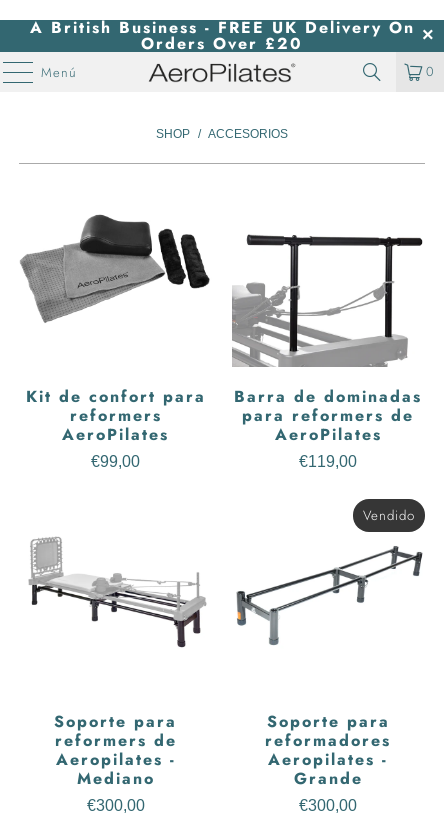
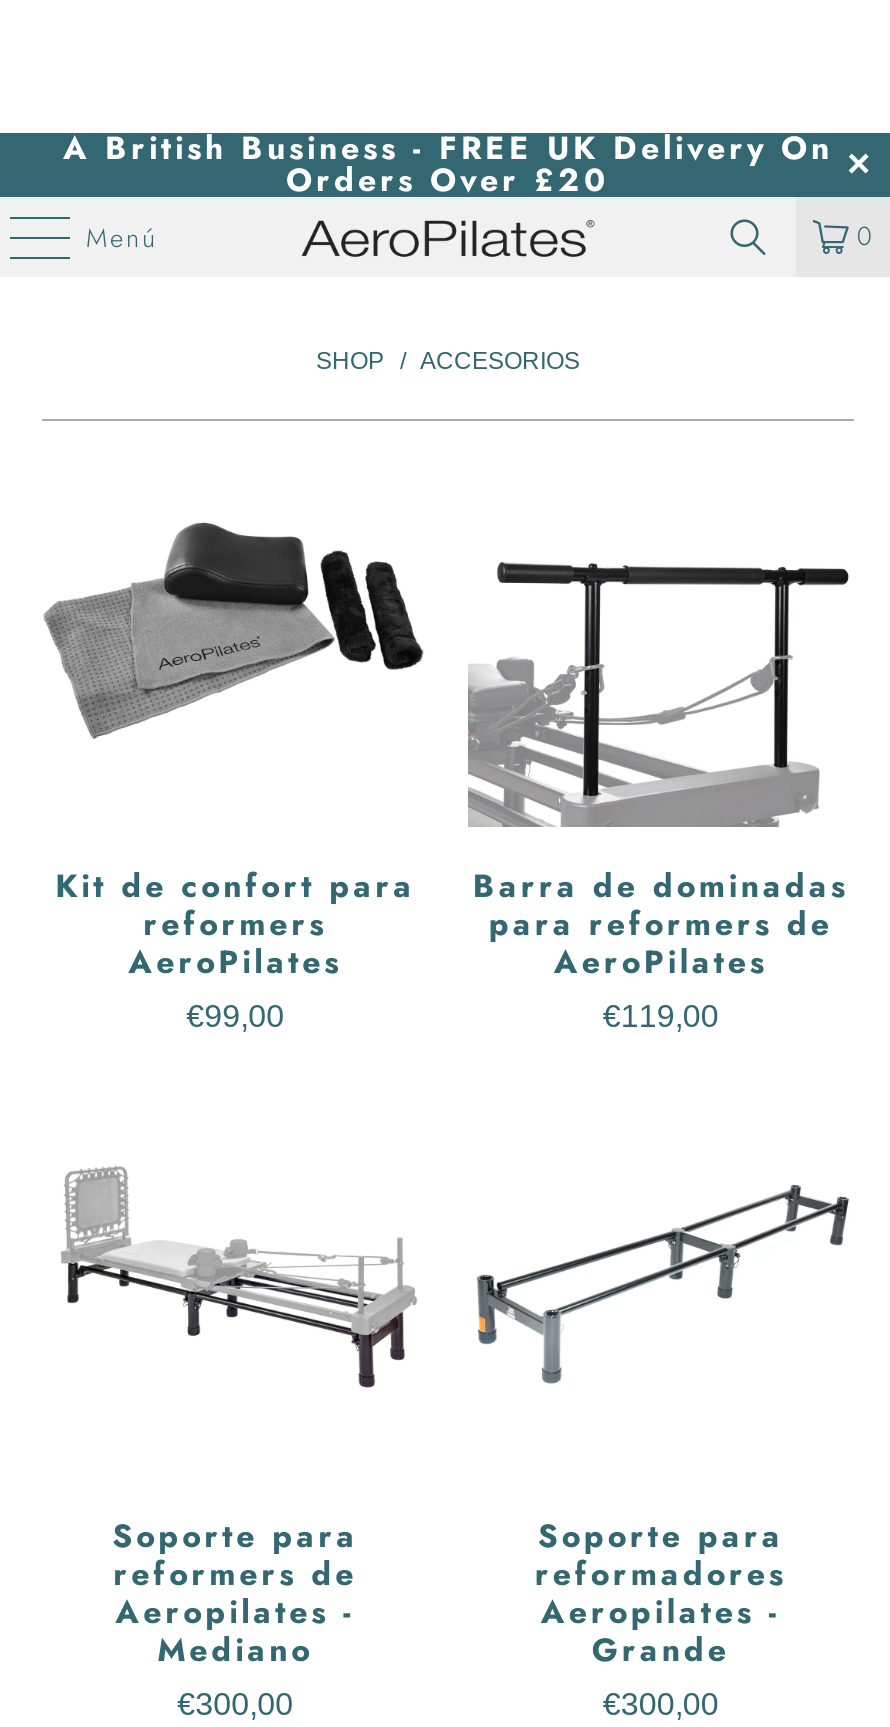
[363,506,415,525] Vendido -> none

